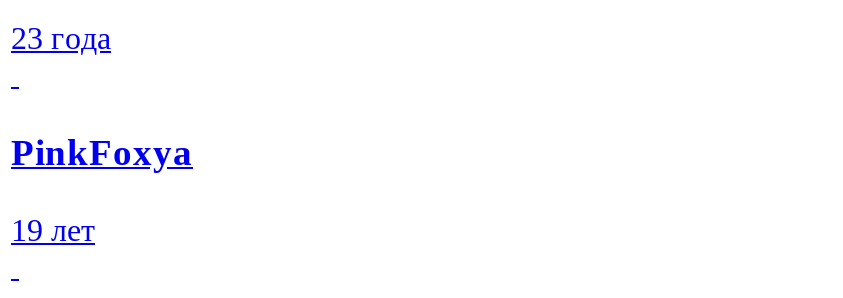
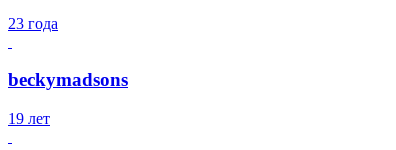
[11,131,193,173] PinkFoxya -> [8,69,128,90] beckymadsons

